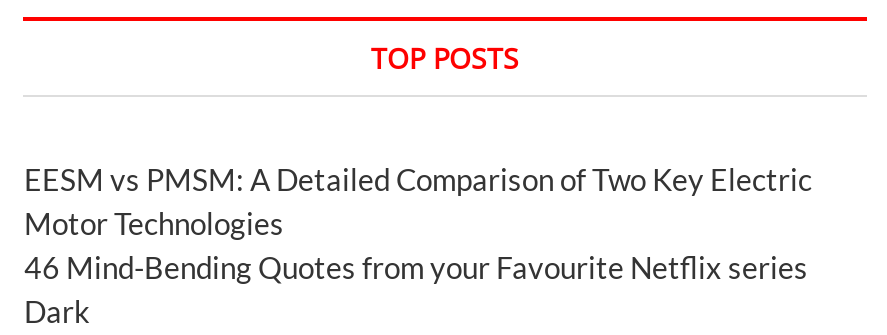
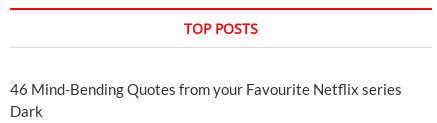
[24,162,812,242] EESM vs PMSM: A Detailed Comparison of Two Key Electric | Motor Technologies -> none

